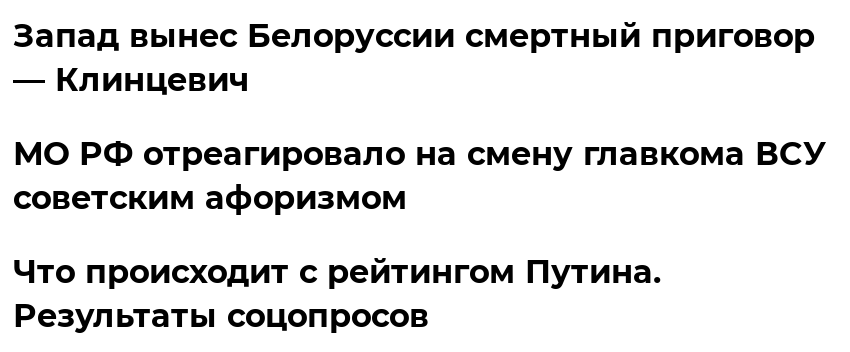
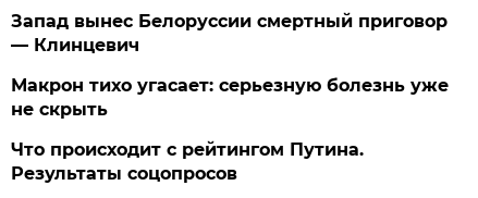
[13,135,827,217] МО РФ отреагировало на смену главкома ВСУ | советским афоризмом -> [11,75,449,120] Макрон тихо угасает: серьезную болезнь уже | не скрыть

